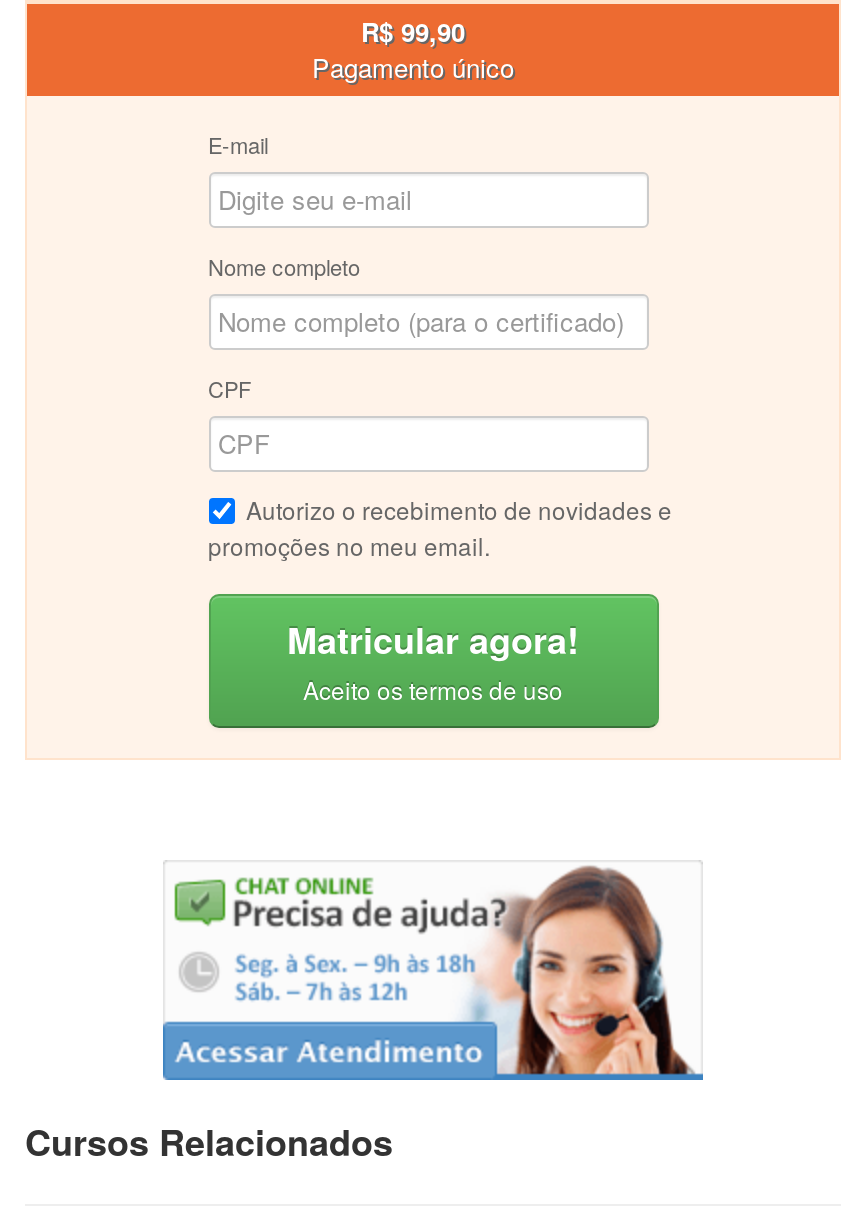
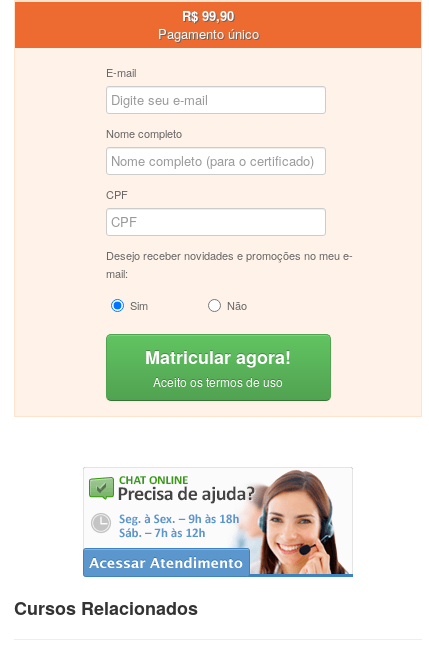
[208,493,672,563] Autorizo o recebimento de novidades e | promoções no meu email. -> [105,247,352,313] Desejo receber novidades e promoções no meu e- | mail: | Sim | Não

